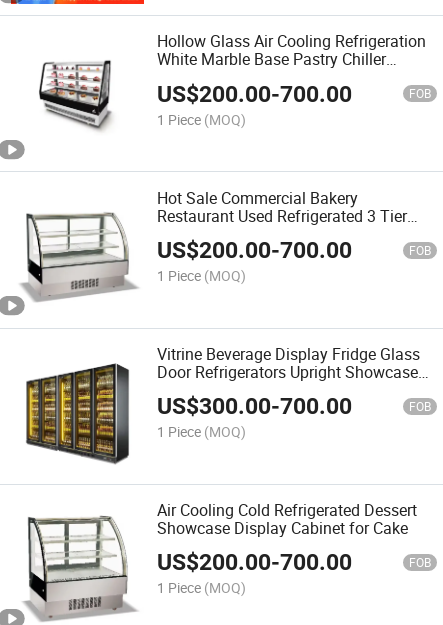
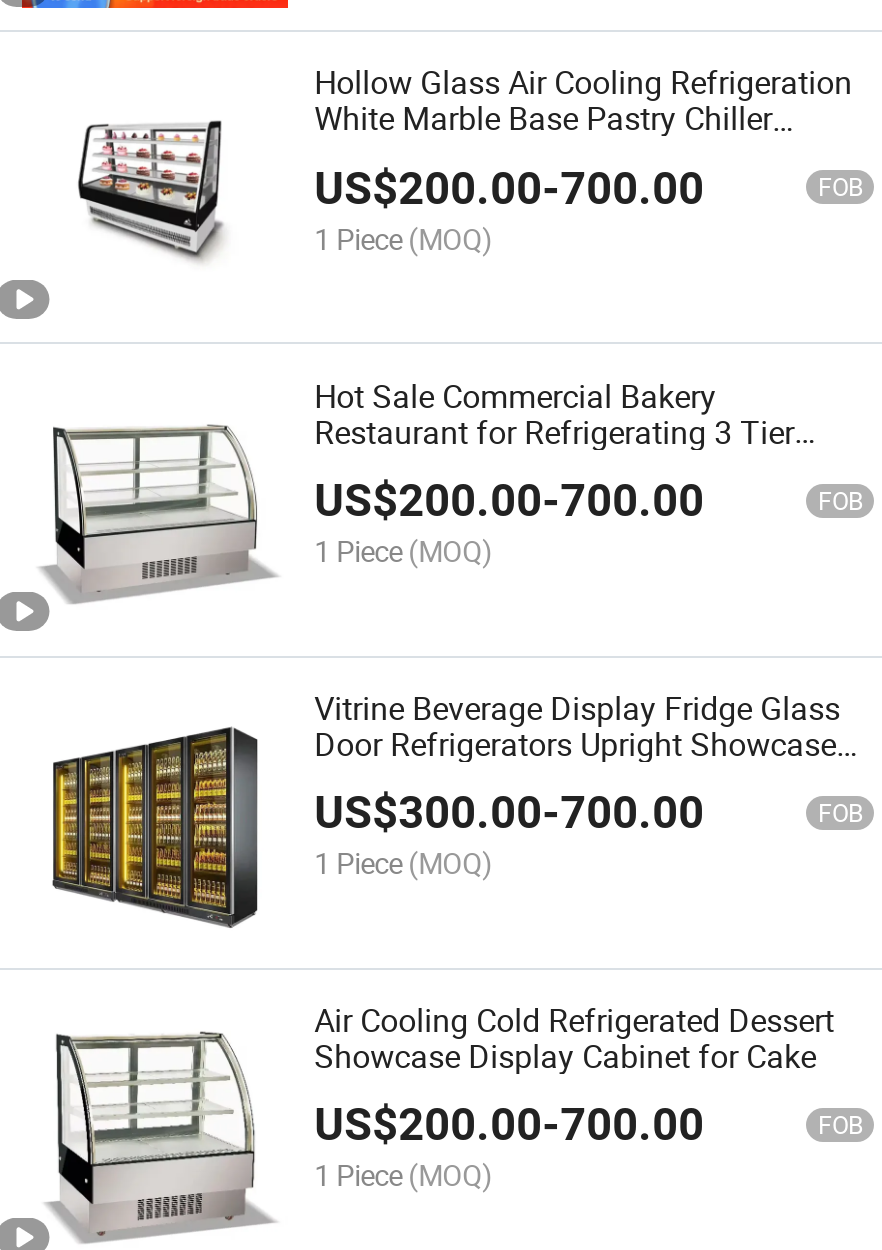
[157,204,407,226] Restaurant Used Refrigerated 3 Tier -> [314,409,794,453] Restaurant for Refrigerating 3 Tier

